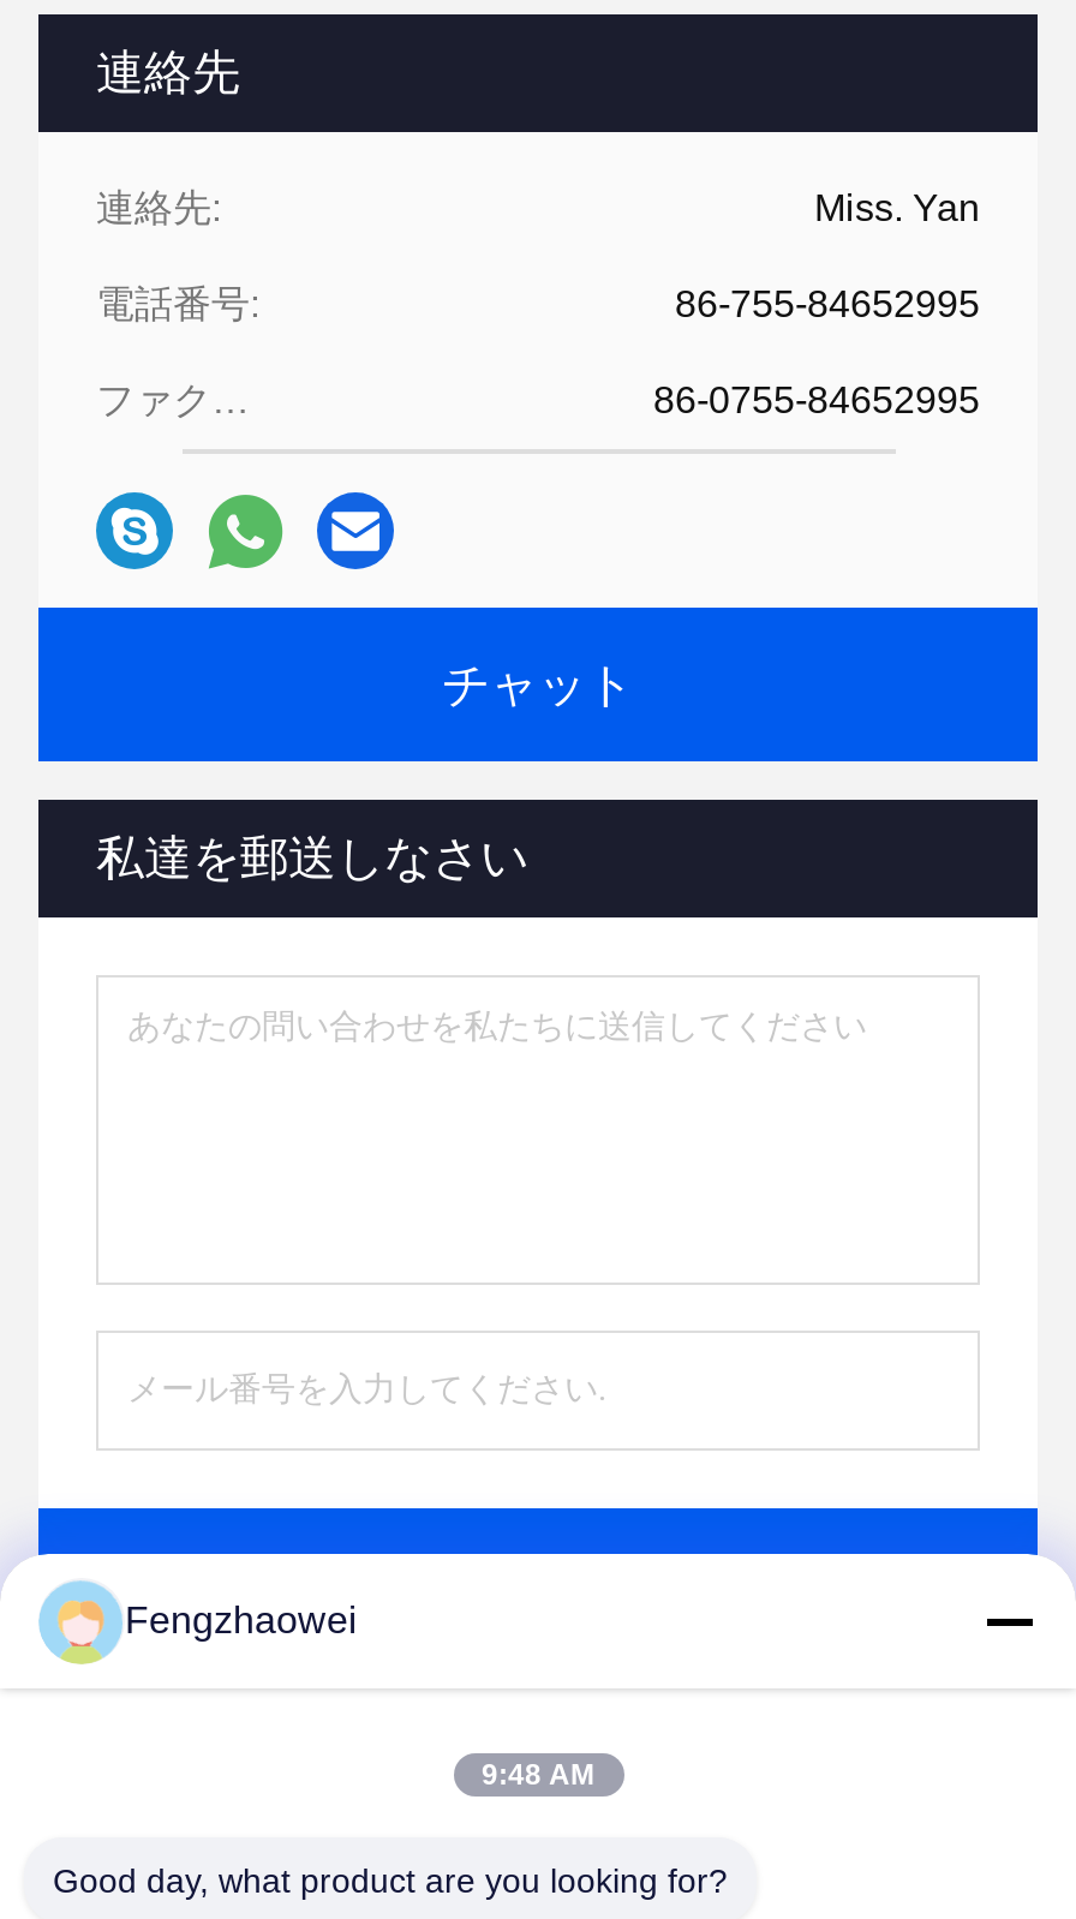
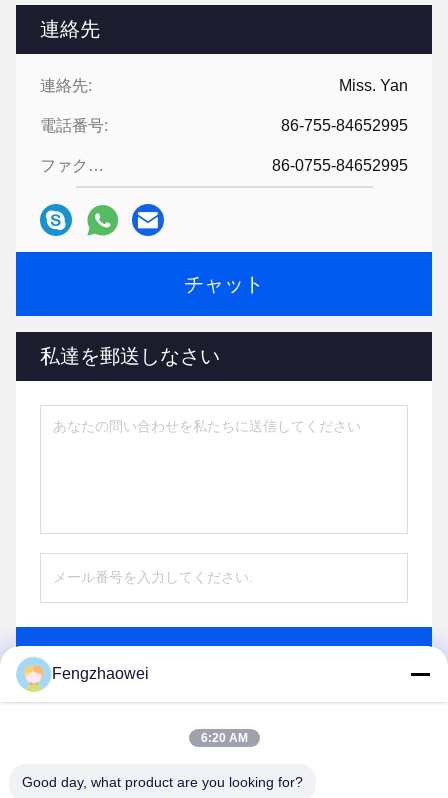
[482,1758,594,1792] 9:48 AM -> [200,731,247,745] 6:20 AM

